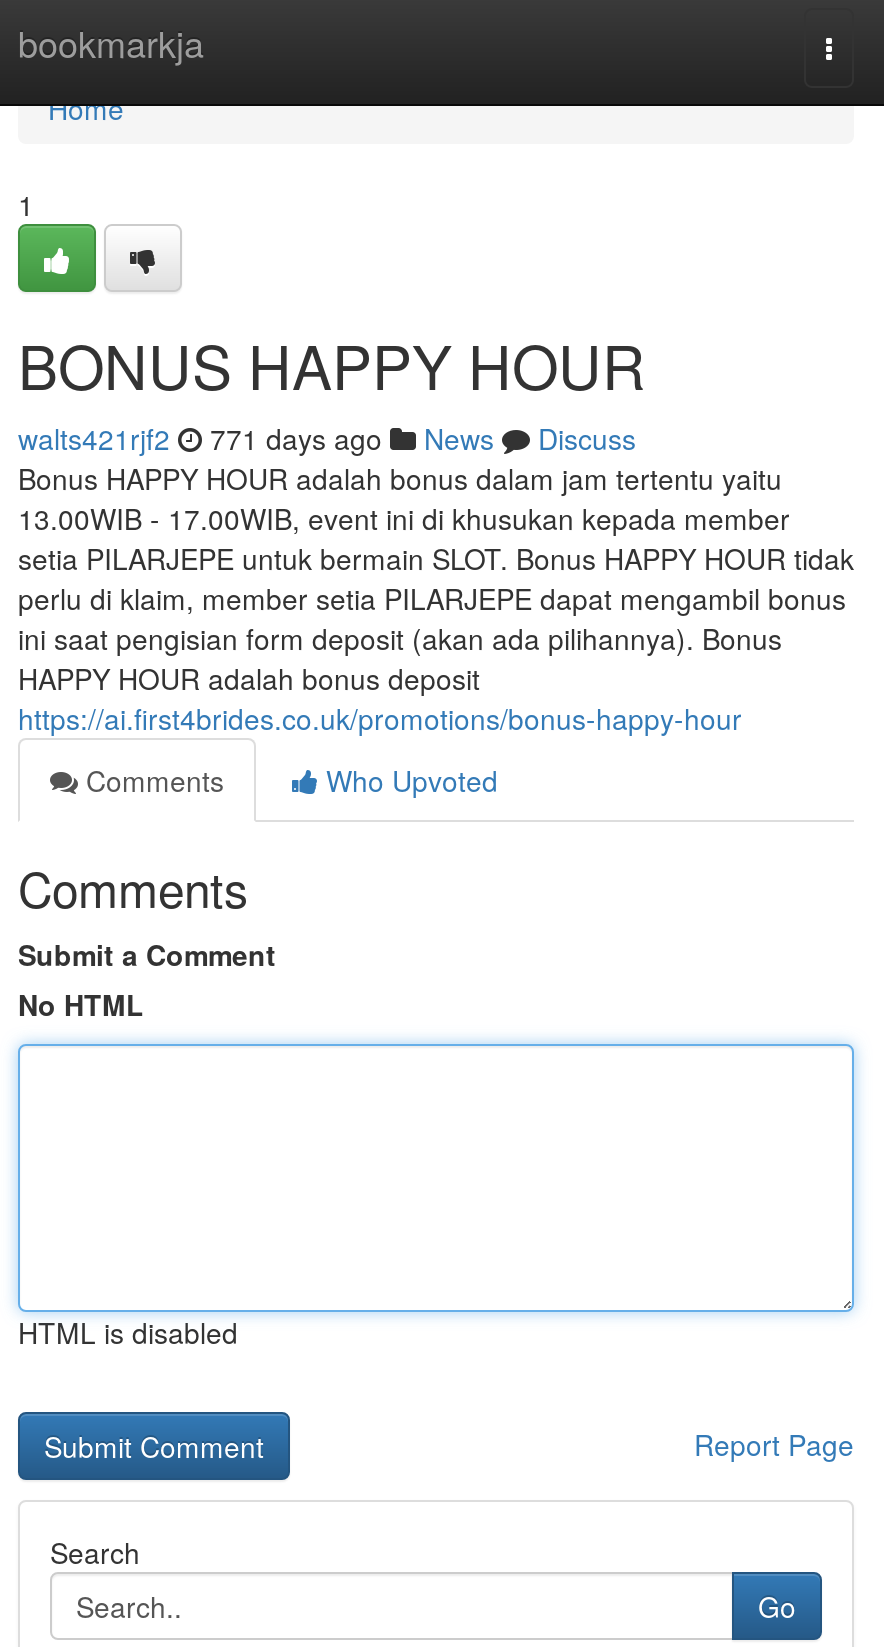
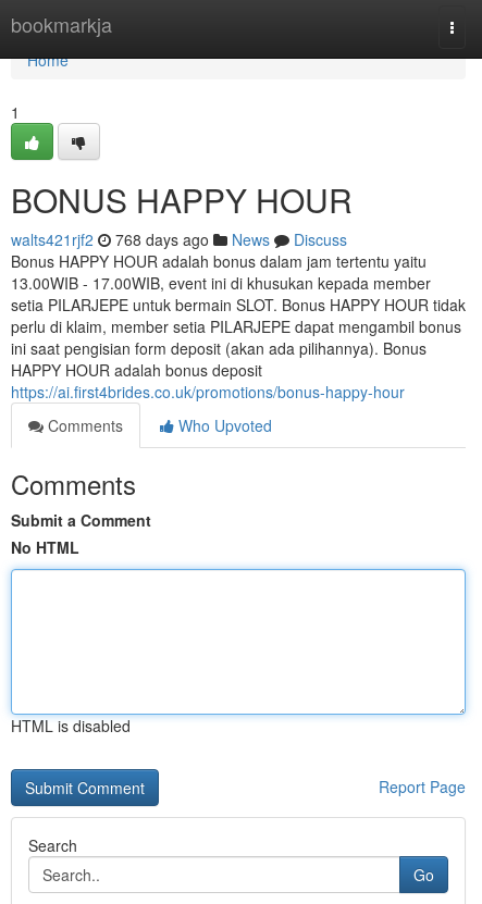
[18,418,636,458] walts421rjf2 771 days ago News Discuss -> [11,228,347,250] walts421rjf2 768 days ago News Discuss

